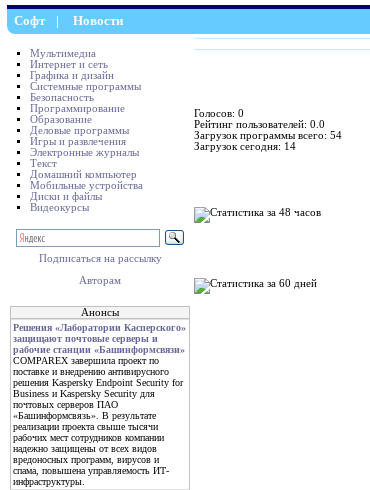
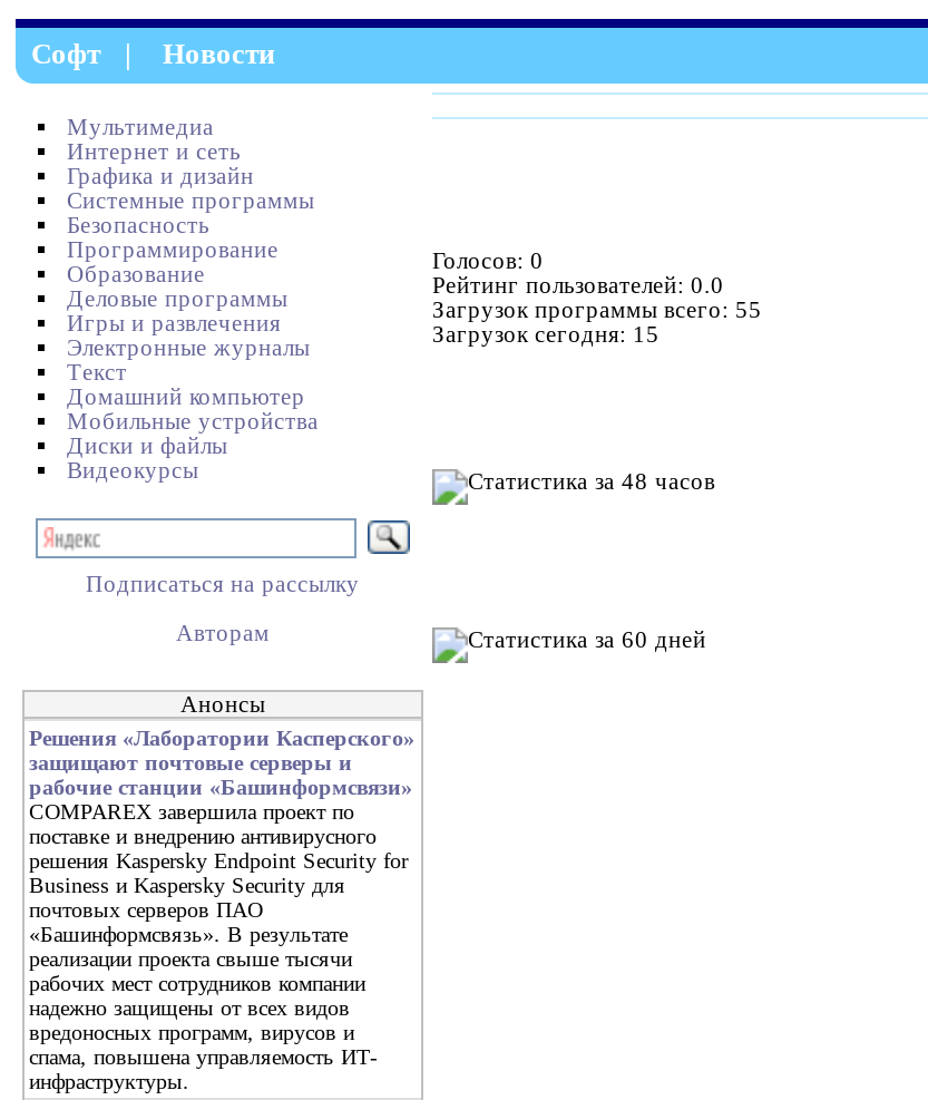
[194,130,342,141] Загрузок программы всего: 54 -> [432,298,762,322] Загрузок программы всего: 55
[194,141,296,152] Загрузок сегодня: 14 -> [432,322,660,347] Загрузок сегодня: 15

